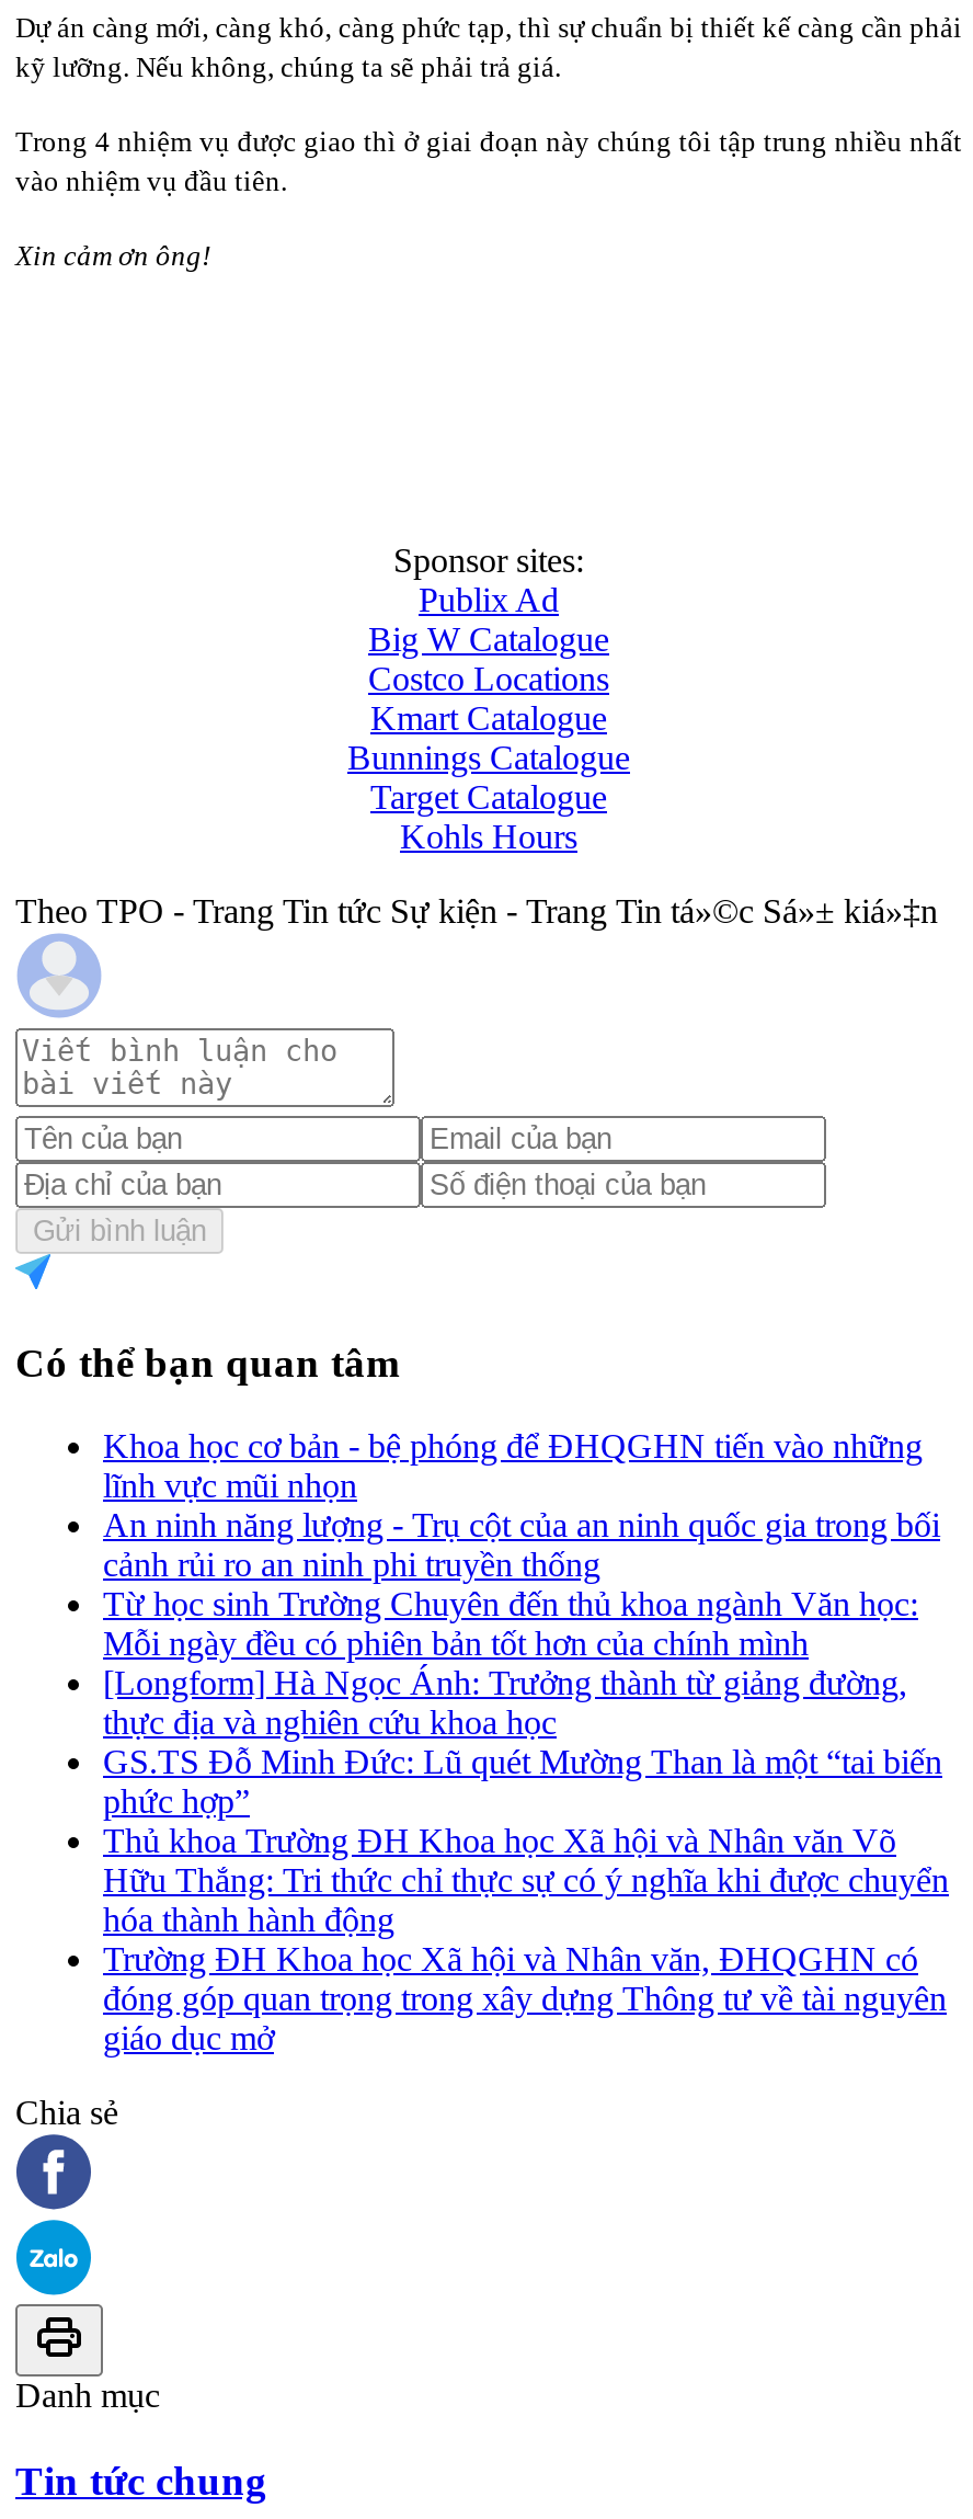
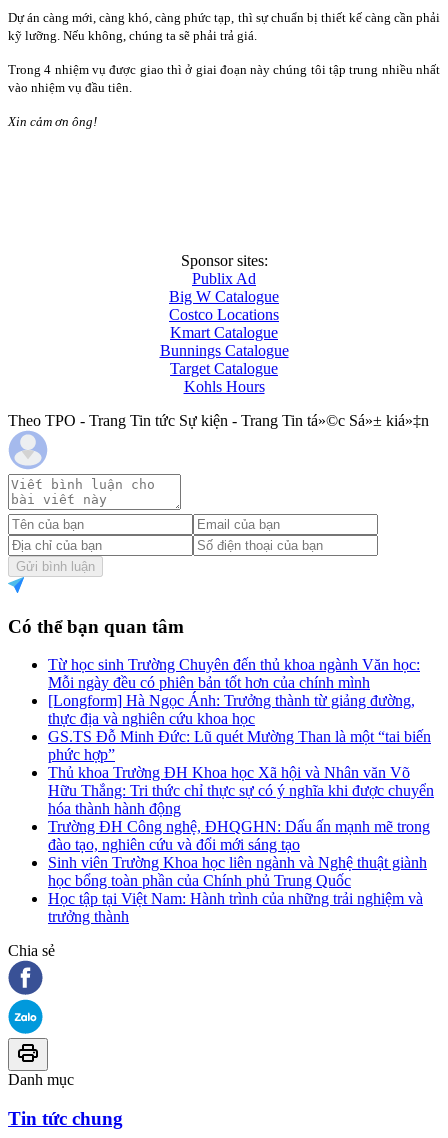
[103,1428,940,1583] Khoa học cơ bản - bệ phóng để ĐHQGHN tiến vào những | lĩnh vực mũi nhọn | An ninh năng lượng - Trụ cột của an ninh quốc gia trong bối | cảnh rủi ro an ninh phi truyền thống -> none
moved [103,1586,949,1938] -> [48,656,434,817]: Từ học sinh Trường Chuyên đến thủ khoa ngành Văn học: | Mỗi ngày đều có phiên bản tốt hơn của chính mình | [Longform] Hà Ngọc Ánh: Trưởng thành từ giảng đường, | ... | Hữu Thắng: Tri thức chỉ thực sự có ý nghĩa khi được chuyển | hóa thành hành động
[103,1941,947,2057] Trường ĐH Khoa học Xã hội và Nhân văn, ĐHQGHN có | đóng góp quan trọng trong xây dựng Thông tư về tài nguyên | giáo dục mở -> [48,818,430,925] Trường ĐH Công nghệ, ĐHQGHN: Dấu ấn mạnh mẽ trong | đào tạo, nghiên cứu và đổi mới sáng tạo | Sinh viên Trường Khoa học liên ngành và Nghệ thuật giành | học bổng toàn phần của Chính phủ Trung Quốc | Học tập tại Việt Nam: Hành trình của những trải nghiệm và | trưởng thành

